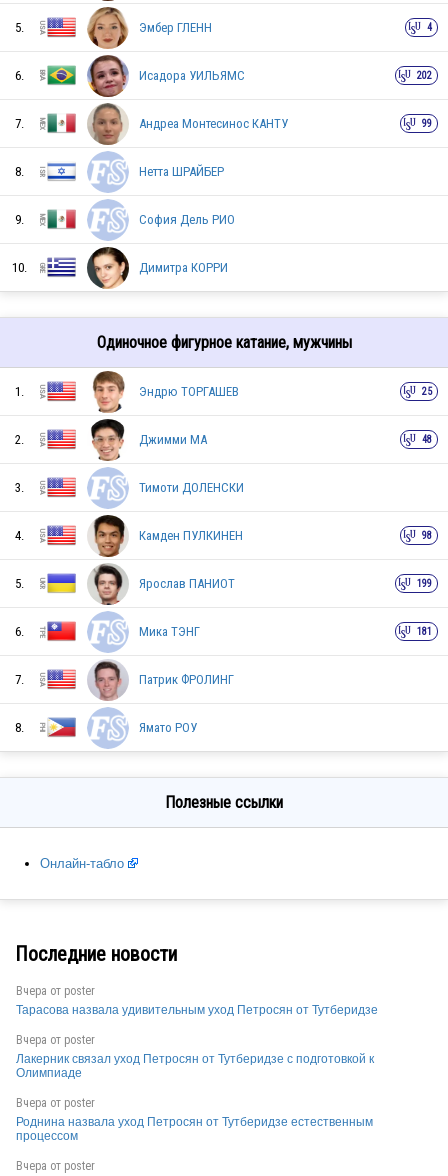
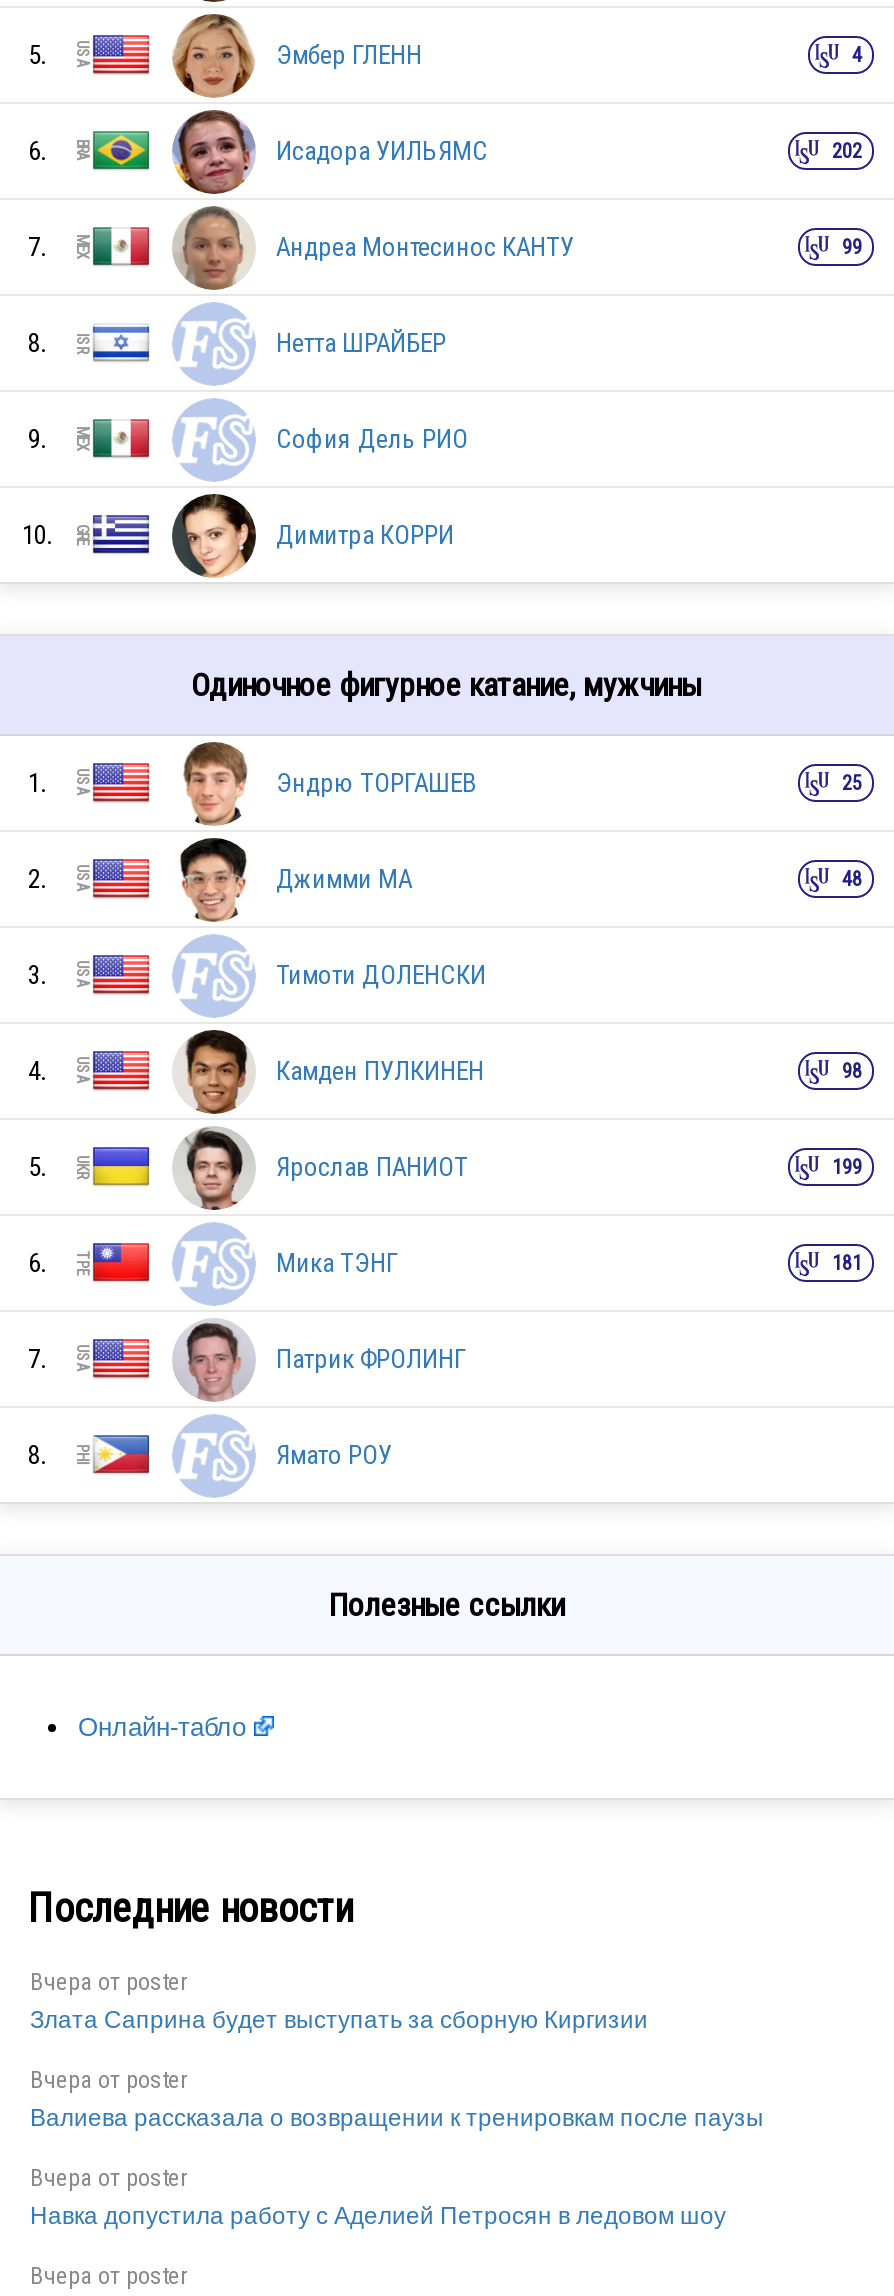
[16,1002,378,1016] Тарасова назвала удивительным уход Петросян от Тутберидзе -> [30,2005,648,2033] Злата Саприна будет выступать за сборную Киргизии
[16,1051,374,1079] Лакерник связал уход Петросян от Тутберидзе с подготовкой к | Олимпиаде -> [30,2103,764,2131] Валиева рассказала о возвращении к тренировкам после паузы
[16,1114,373,1142] Роднина назвала уход Петросян от Тутберидзе естественным | процессом -> [30,2201,726,2229] Навка допустила работу с Аделией Петросян в ледовом шоу

